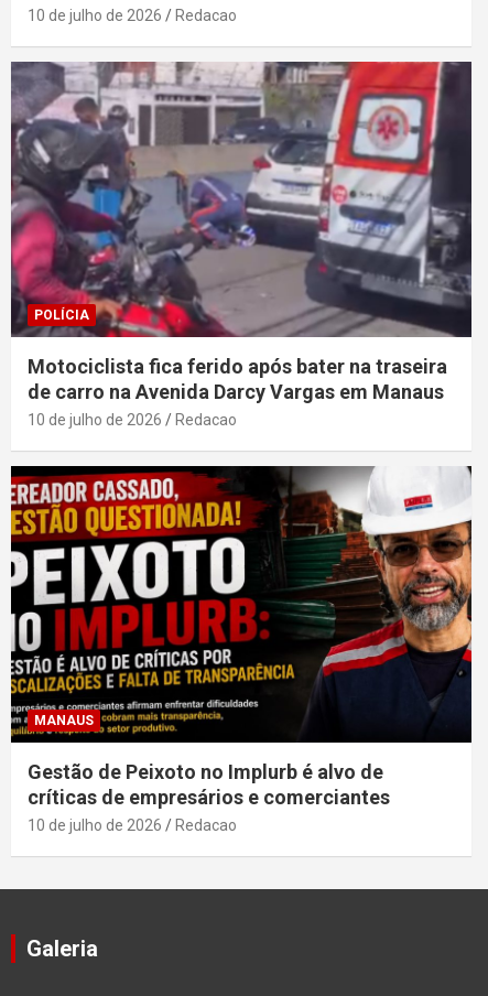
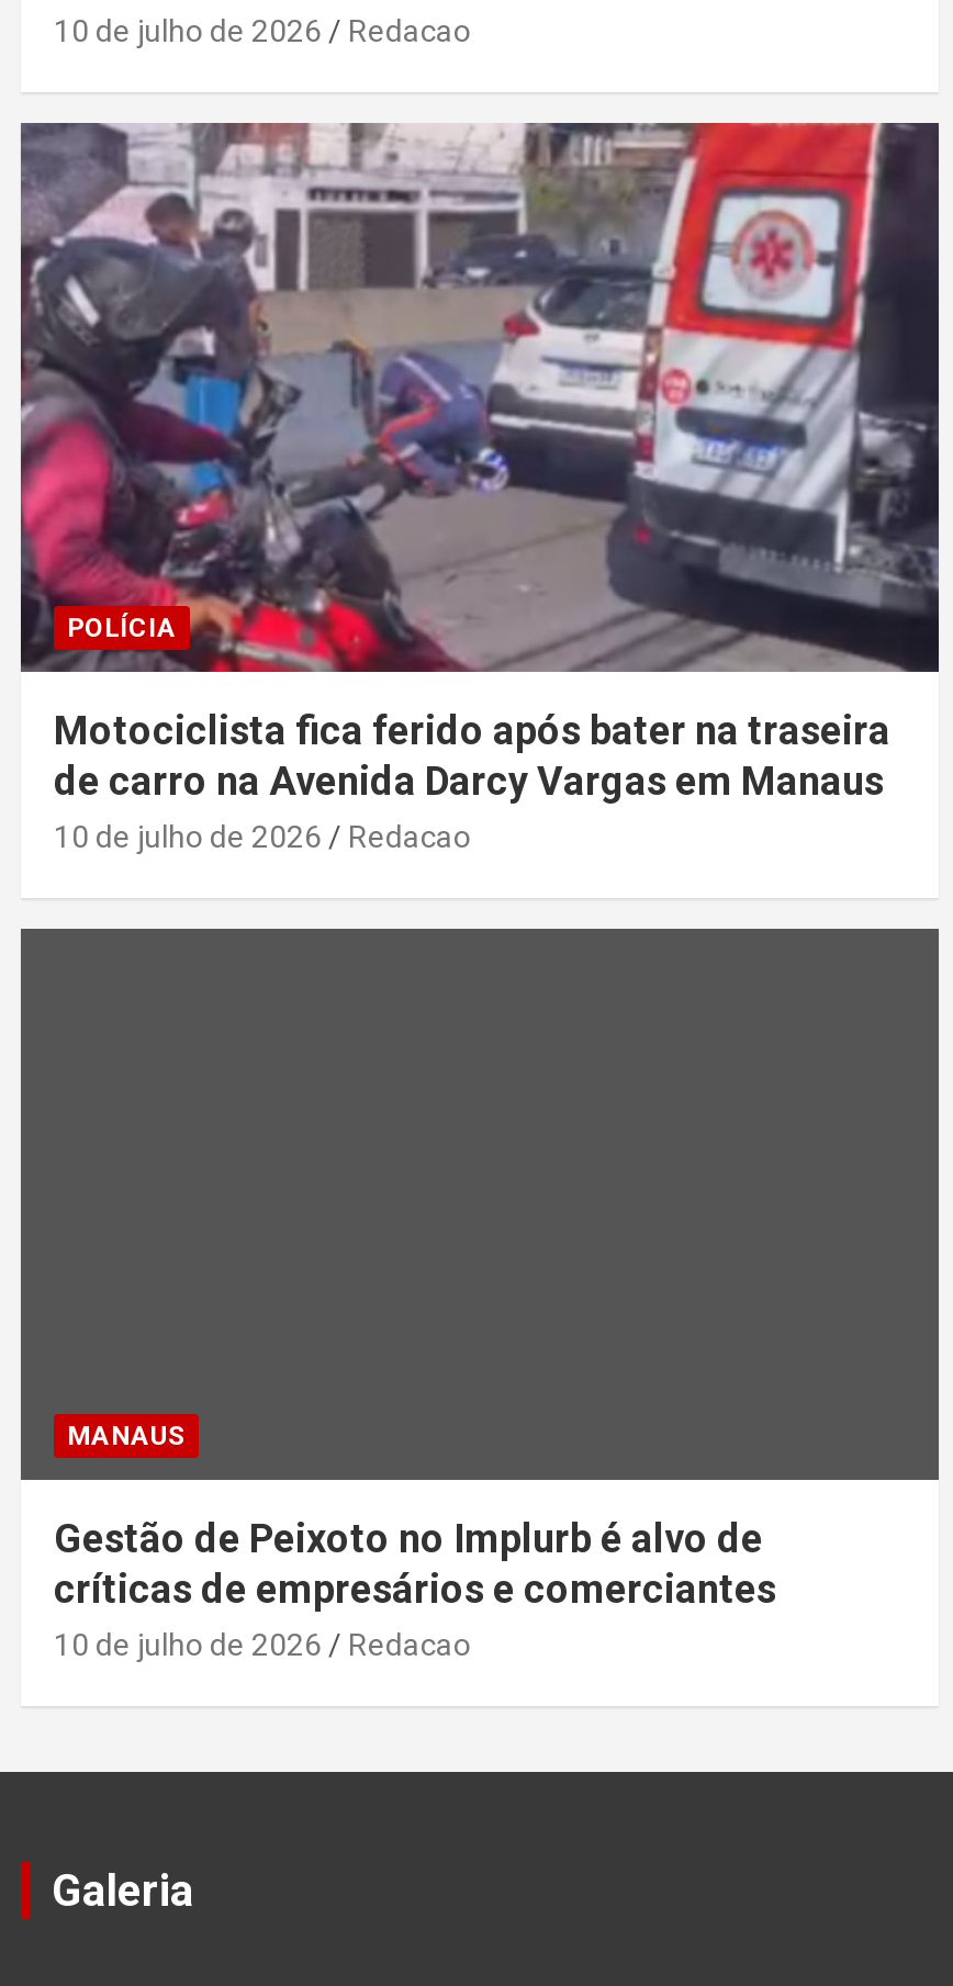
[10,466,473,741] [image] -> none

